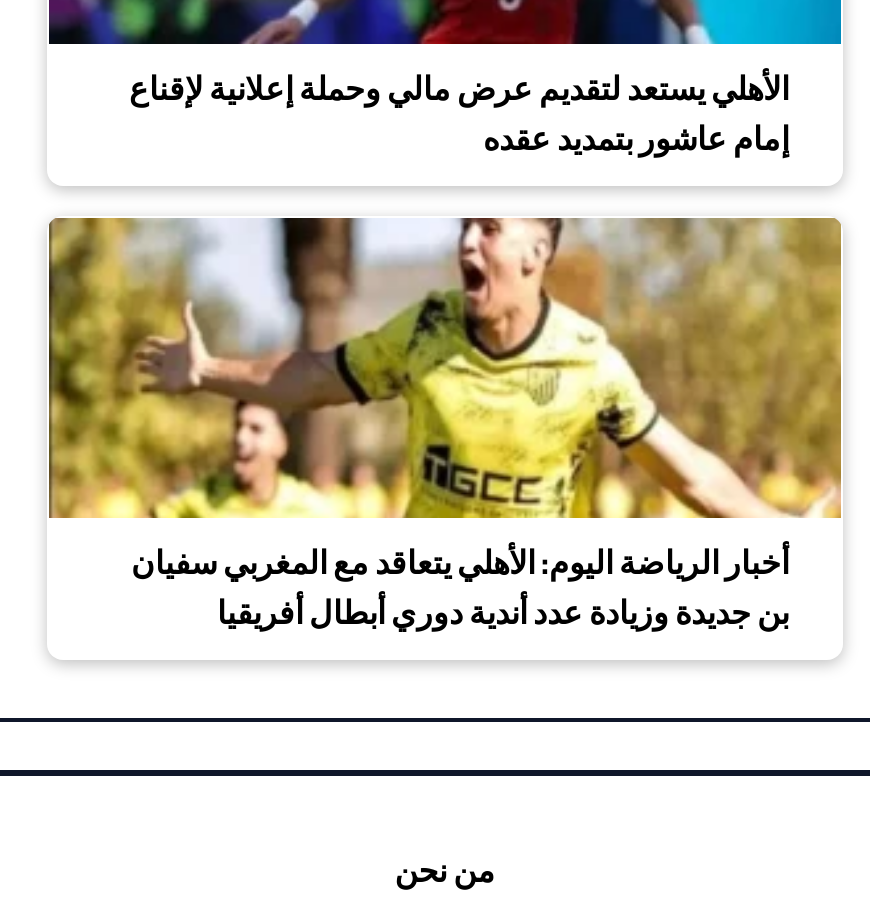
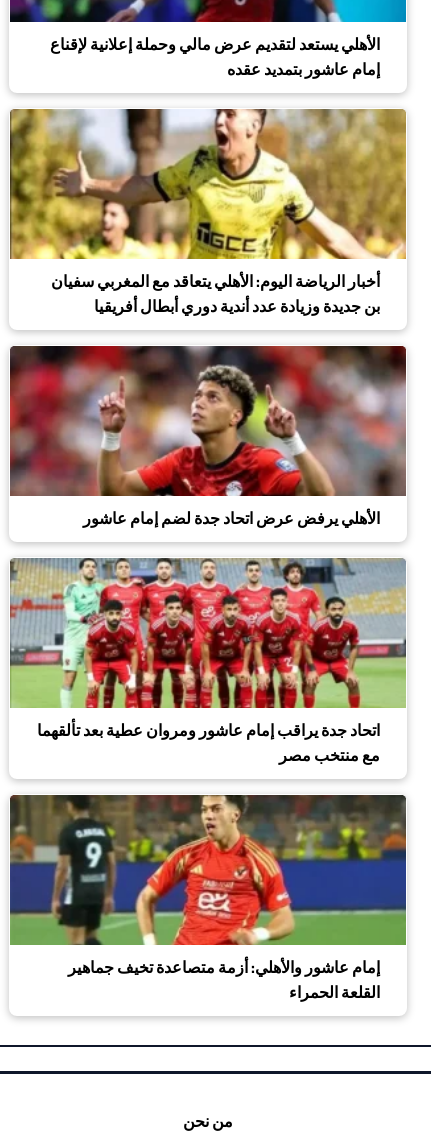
none -> [9,345,407,532] [image] | الأهلي يرفض عرض اتحاد جدة لضم إمام عاشور
none -> [9,557,407,769] [image] | اتحاد جدة يراقب إمام عاشور ومروان عطية بعد تألقهما | مع منتخب مصر
none -> [10,794,407,1006] [image] | إمام عاشور والأهلي: أزمة متصاعدة تخيف جماهير | القلعة الحمراء

